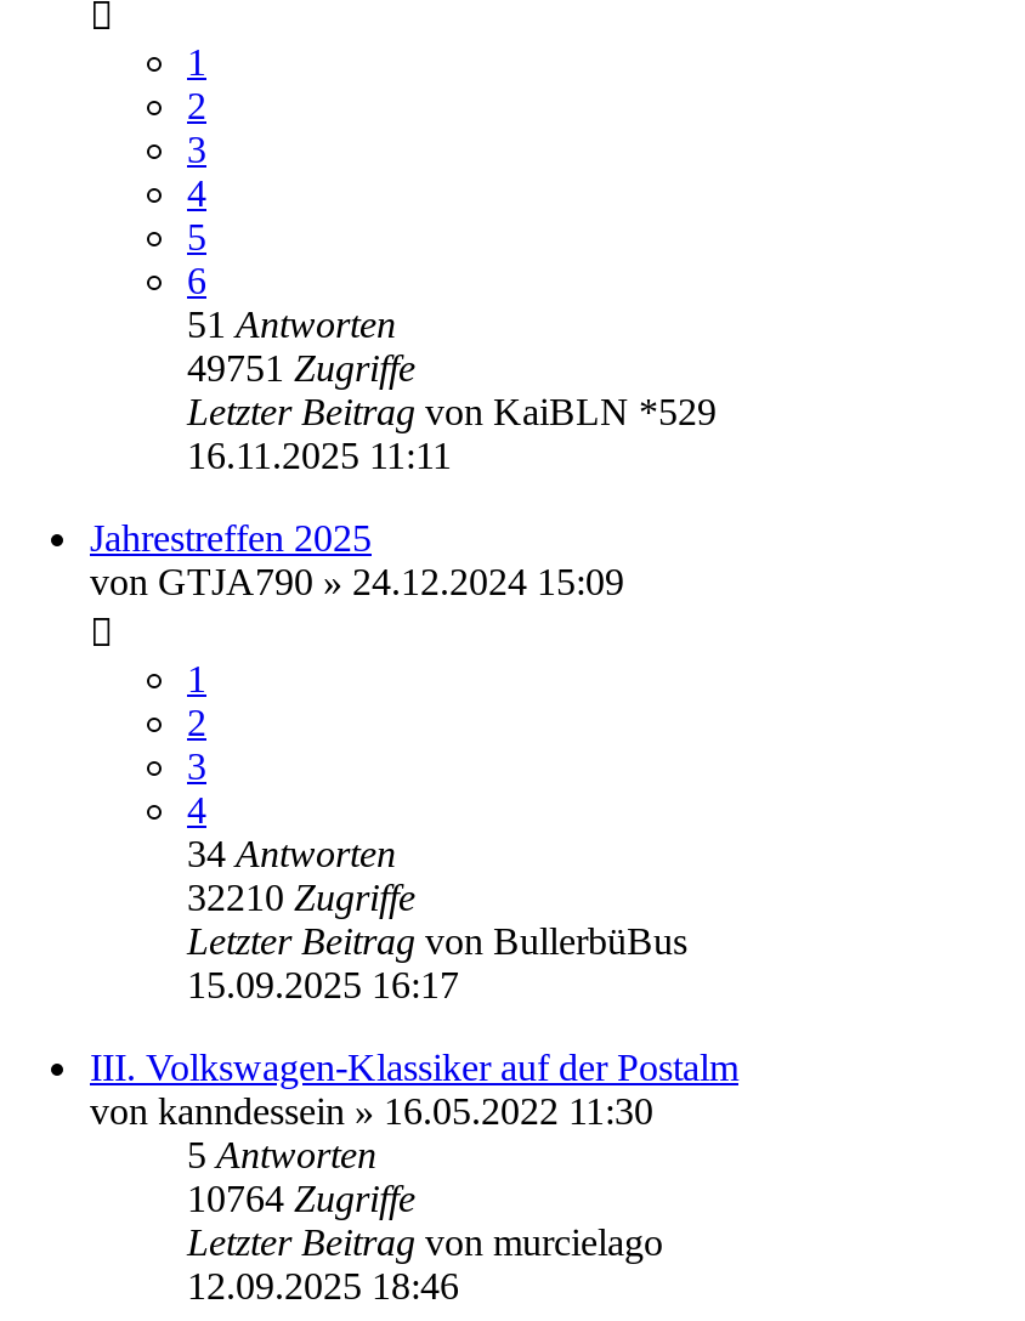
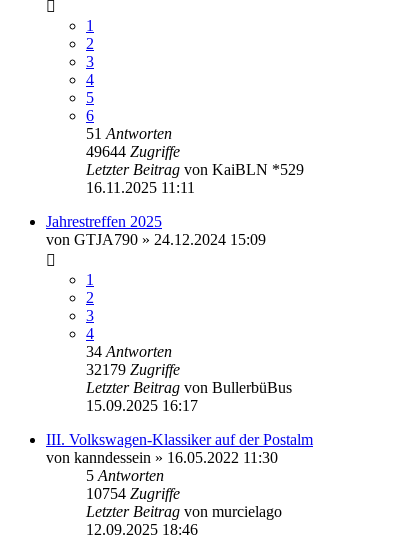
[187,347,415,388] 49751 Zugriffe -> [86,143,180,160] 49644 Zugriffe
[187,876,415,917] 32210 Zugriffe -> [86,361,180,378] 32179 Zugriffe
[187,1177,415,1218] 10764 Zugriffe -> [86,485,180,502] 10754 Zugriffe

